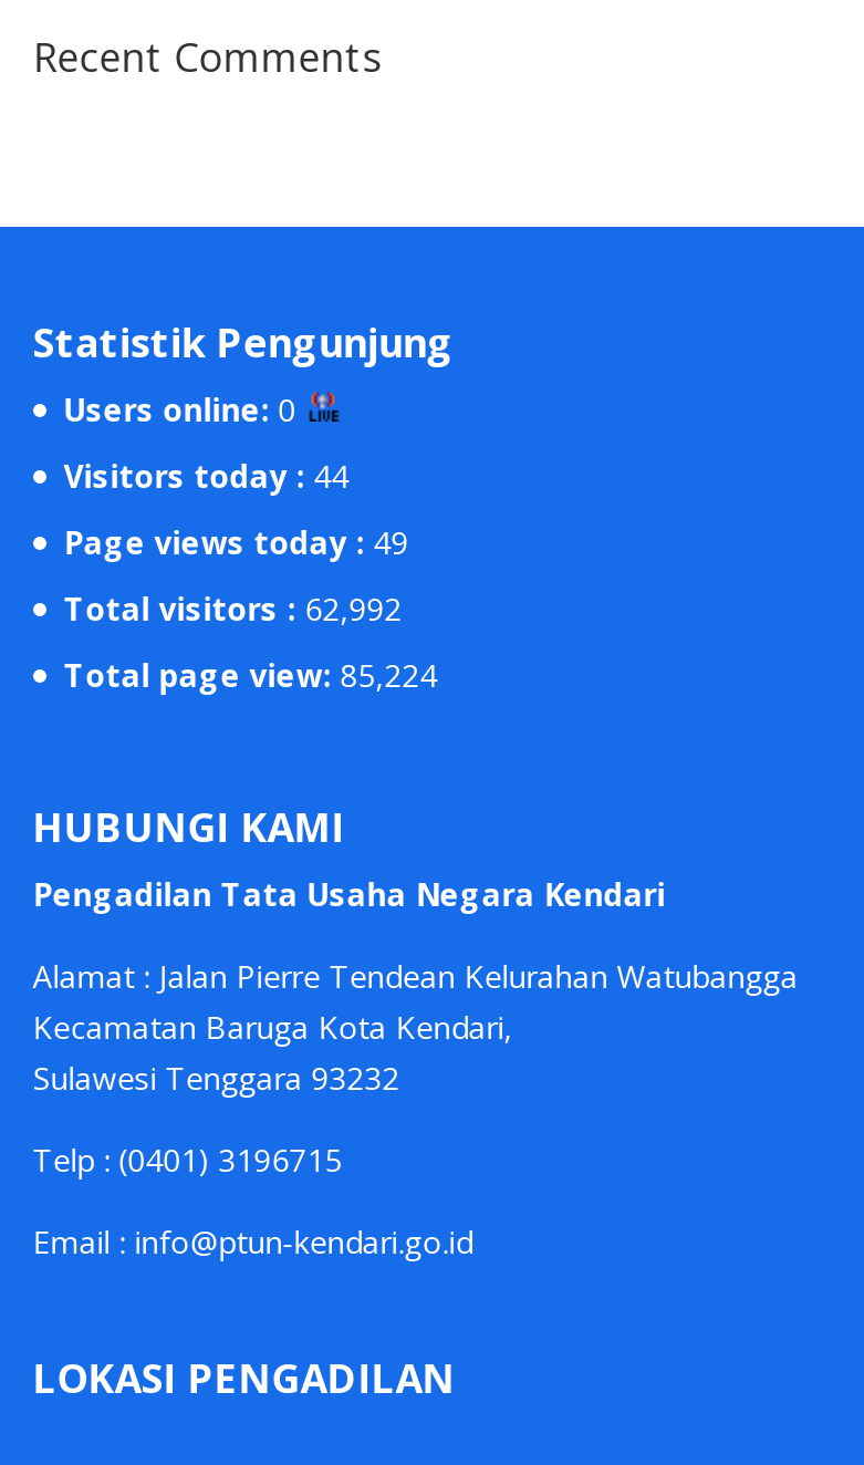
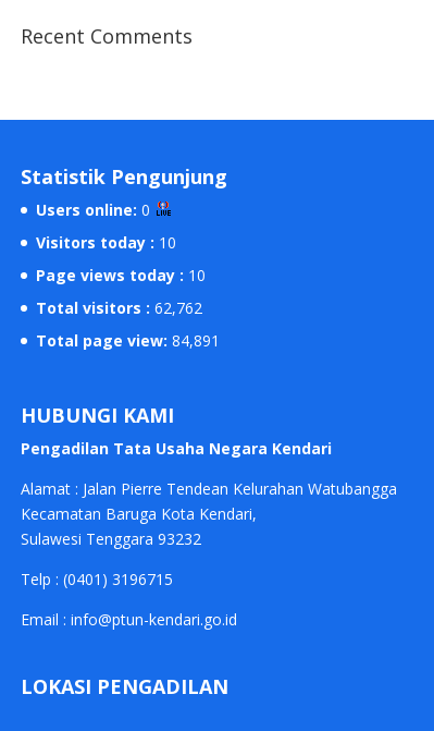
[64,455,349,497] Visitors today : 44 -> [36,232,176,253] Visitors today : 10
[64,521,409,563] Page views today : 49 -> [36,265,205,285] Page views today : 10
[64,588,402,630] Total visitors : 62,992 -> [36,297,202,318] Total visitors : 62,762
[64,654,438,696] Total page view: 85,224 -> [36,330,220,351] Total page view: 84,891

